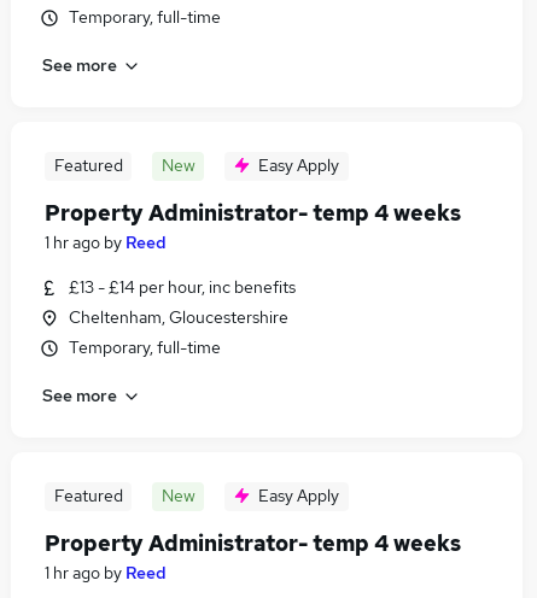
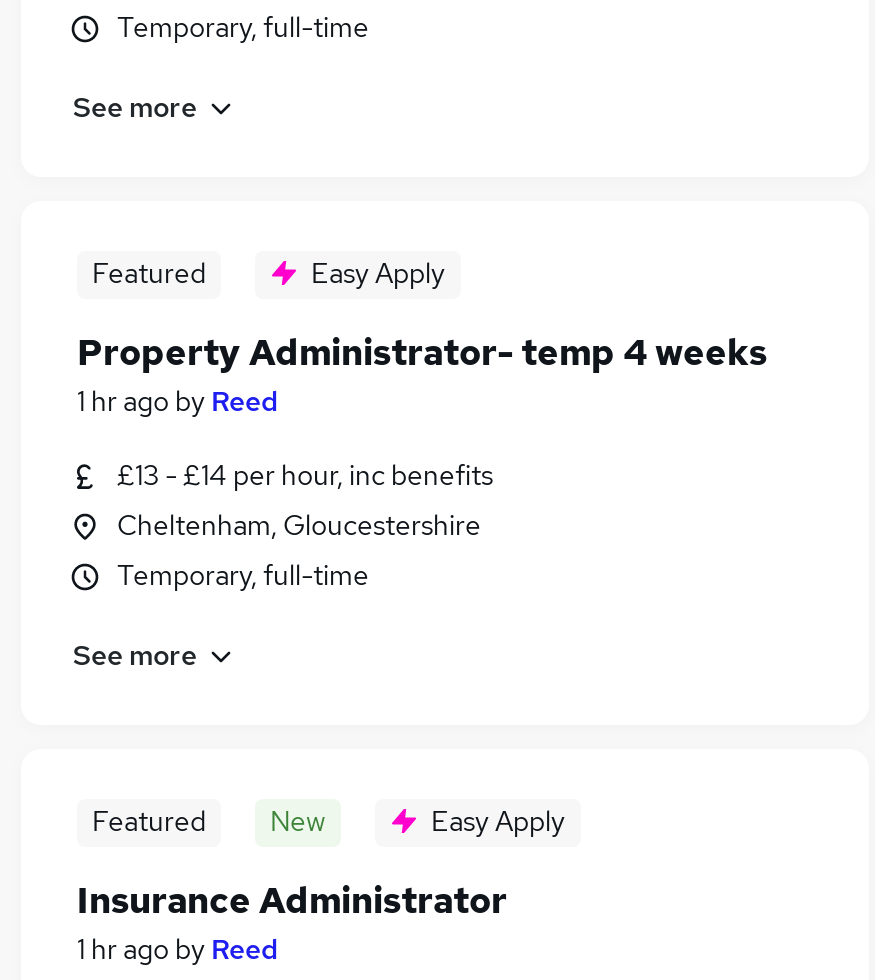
[161,154,195,176] New -> none
[45,529,461,557] Property Administrator- temp 4 weeks -> [77,877,507,923] Insurance Administrator

